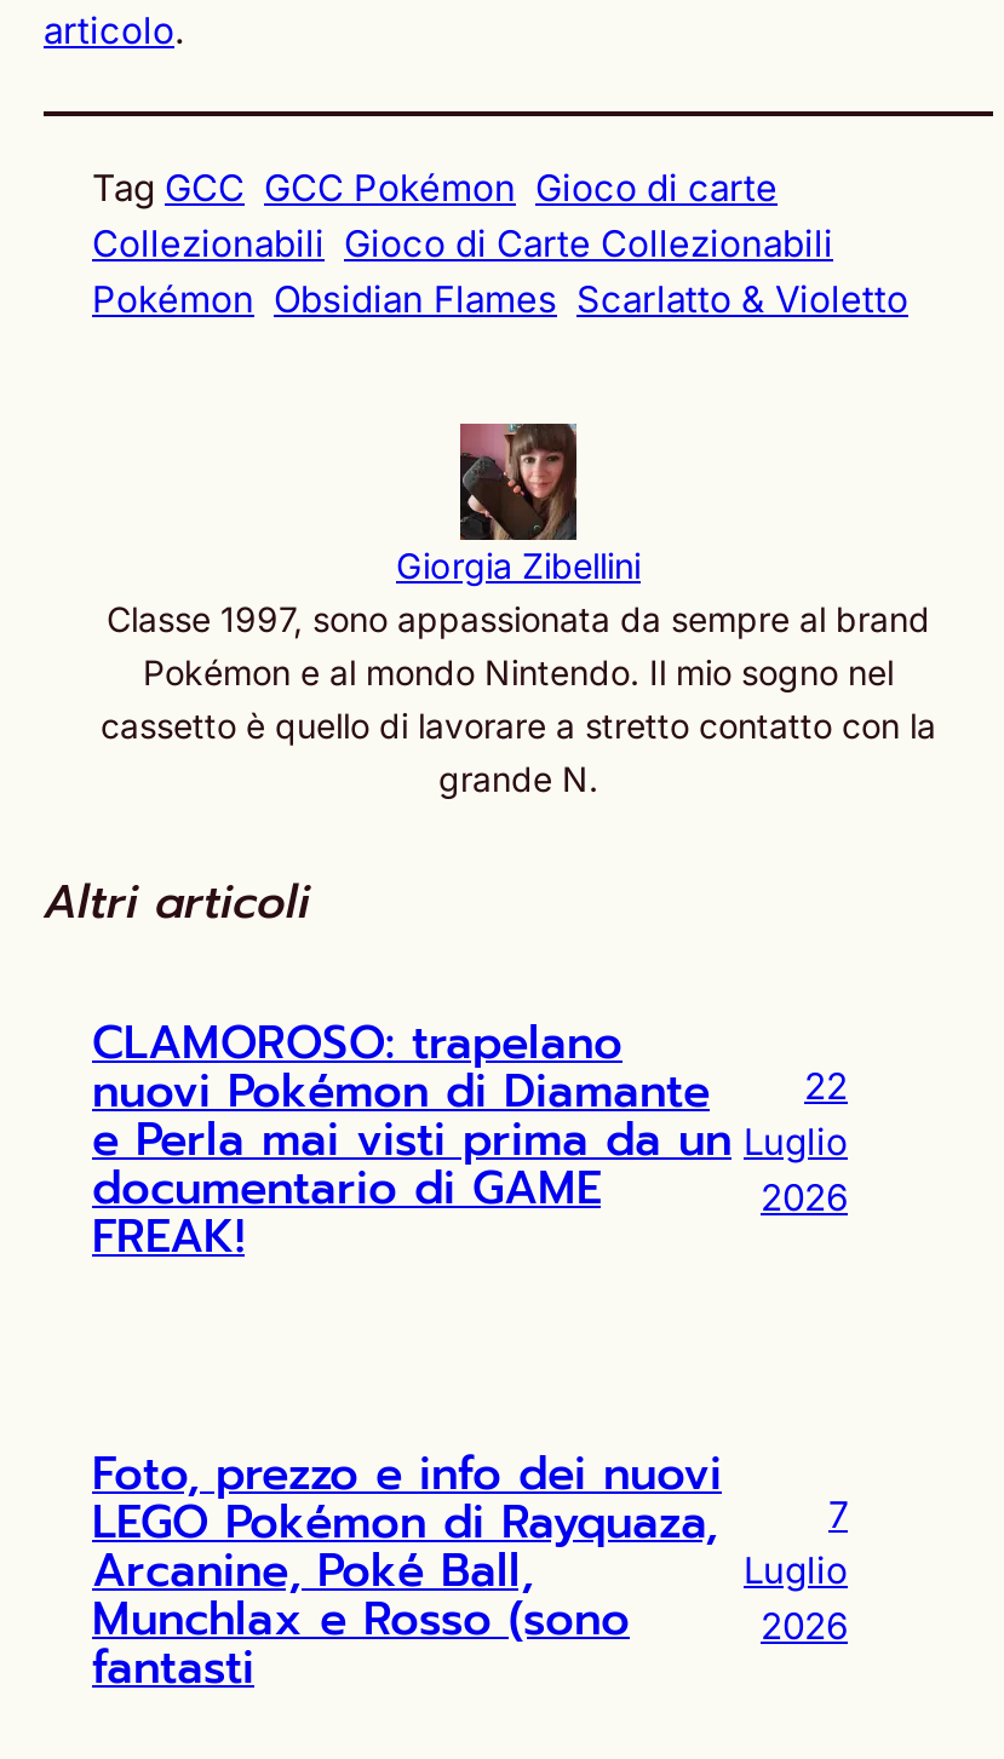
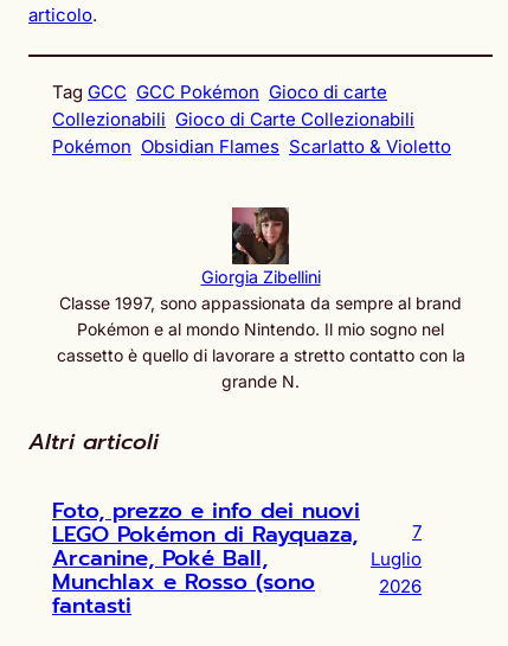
[92,1010,732,1272] CLAMOROSO: trapelano | nuovi Pokémon di Diamante | e Perla mai visti prima da un | documentario di GAME | FREAK! -> none
[744,1062,848,1220] 22 | Luglio | 2026 -> none

